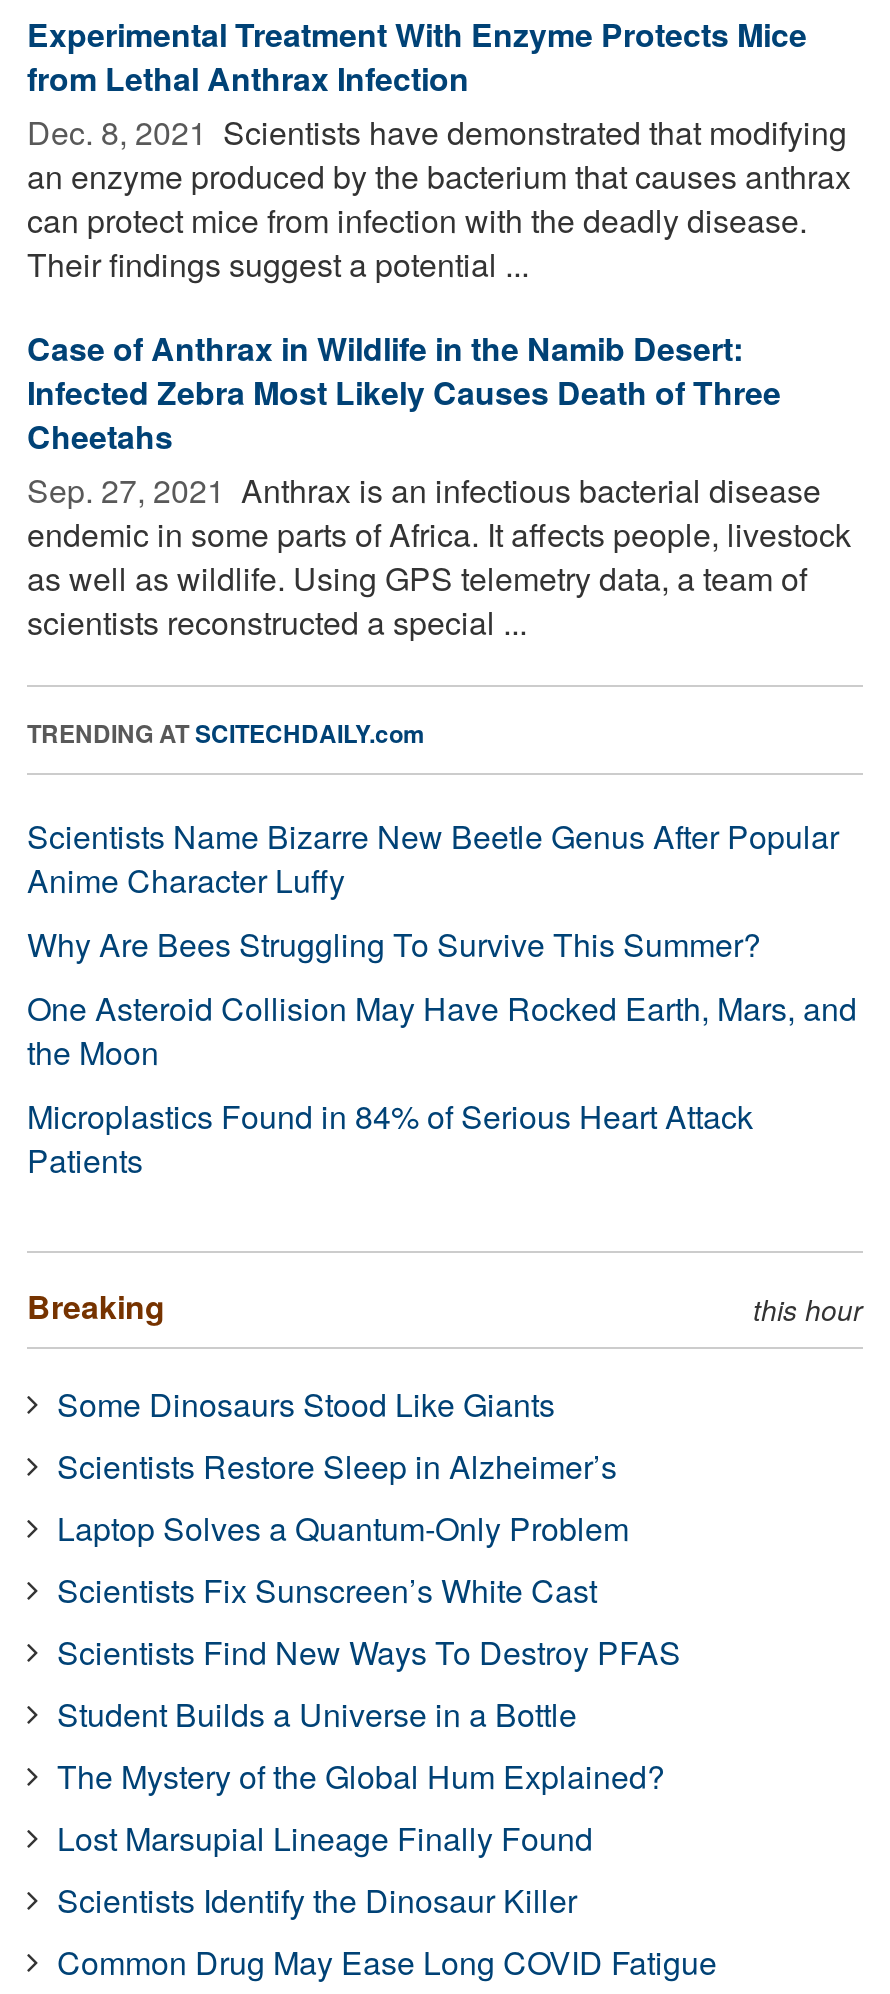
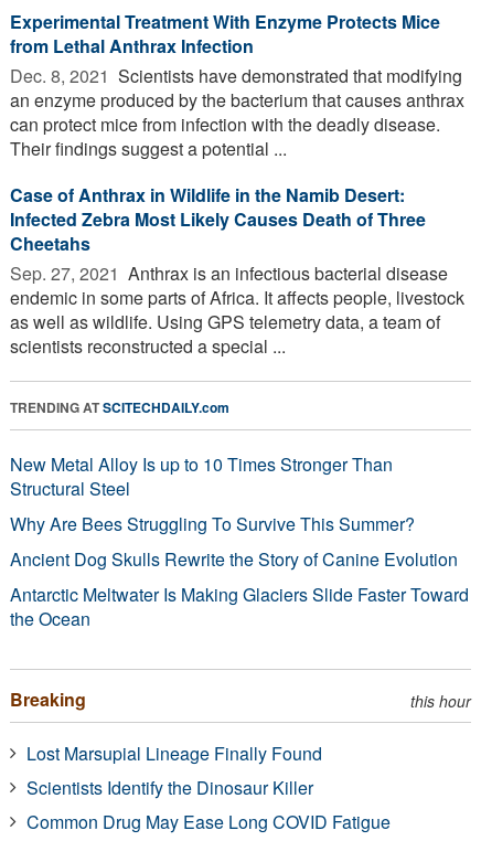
[27,813,839,903] Scientists Name Bizarre New Beetle Genus After Popular | Anime Character Luffy -> [10,451,393,501] New Metal Alloy Is up to 10 Times Stronger Than | Structural Steel
[27,985,857,1183] One Asteroid Collision May Have Rocked Earth, Mars, and | the Moon | Microplastics Found in 84% of Serious Heart Attack | Patients -> [10,546,469,631] Ancient Dog Skulls Rewrite the Story of Canine Evolution | Antarctic Meltwater Is Making Glaciers Slide Faster Toward | the Ocean
[57,1381,681,1799] Some Dinosaurs Stood Like Giants | Scientists Restore Sleep in Alzheimer’s | Laptop Solves a Quantum-Only Problem | Scientists Fix Sunscreen’s White Cast | Scientists Find New Ways To Destroy PFAS | Student Builds a Universe in a Bottle | The Mystery of the Global Hum Explained? -> none

